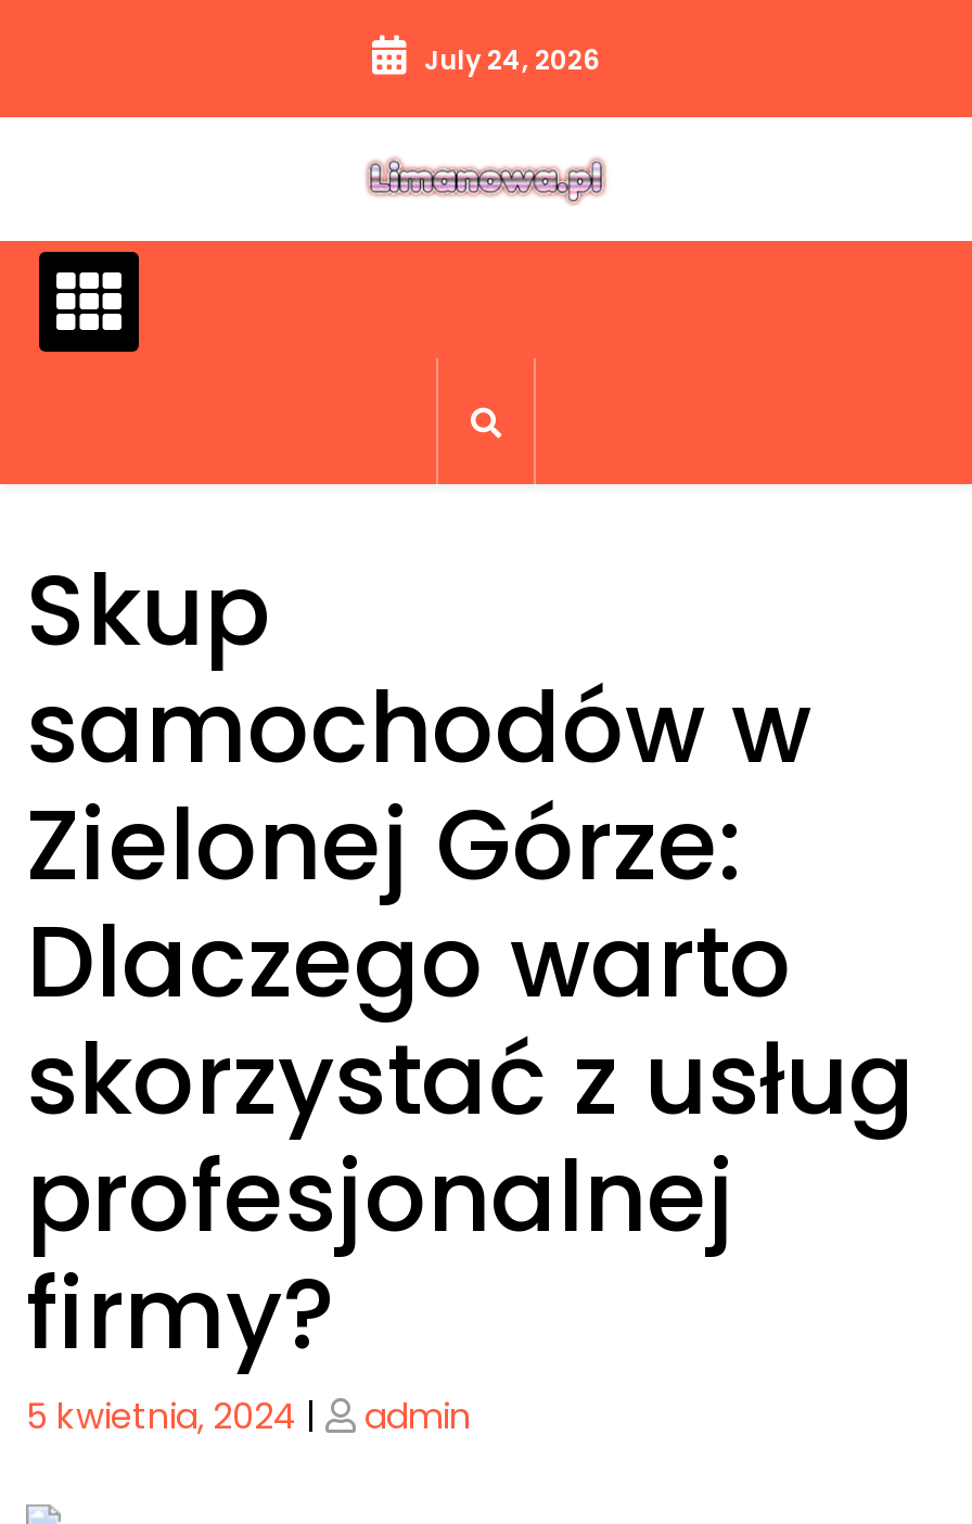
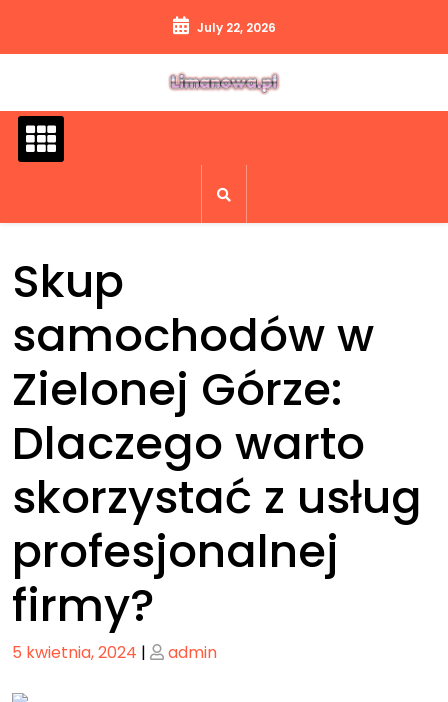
[418,41,600,78] July 24, 2026 -> [193,19,275,36] July 22, 2026

